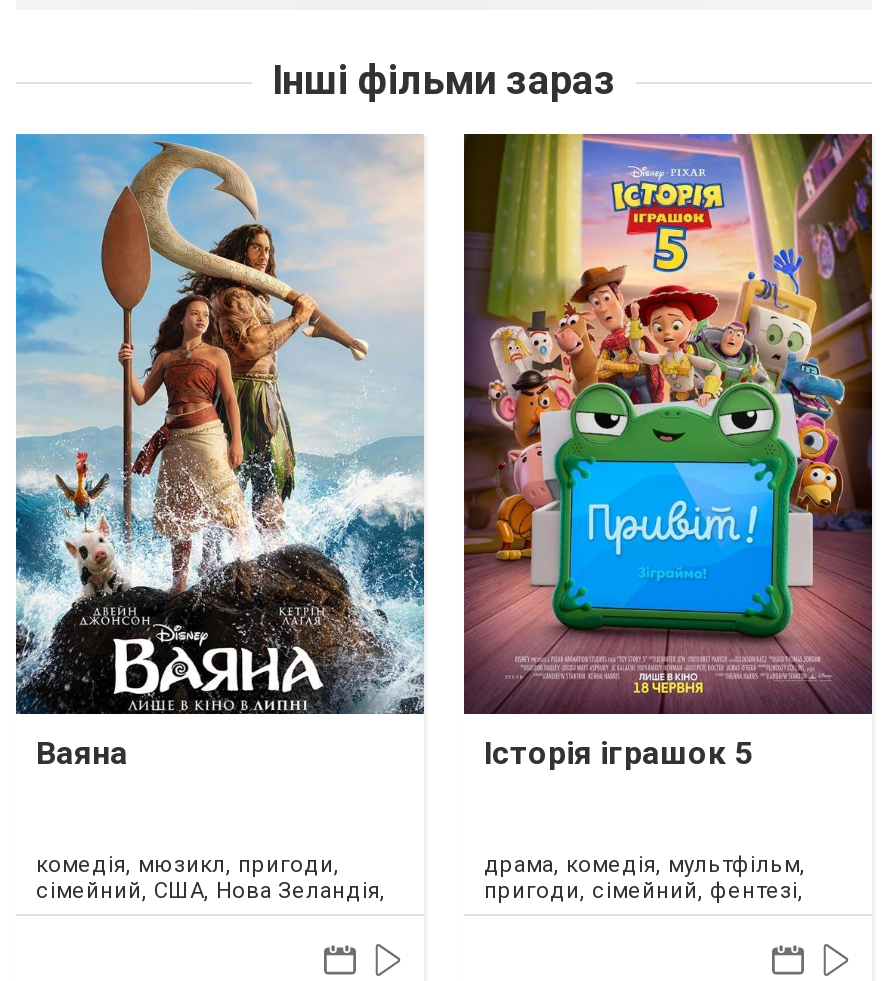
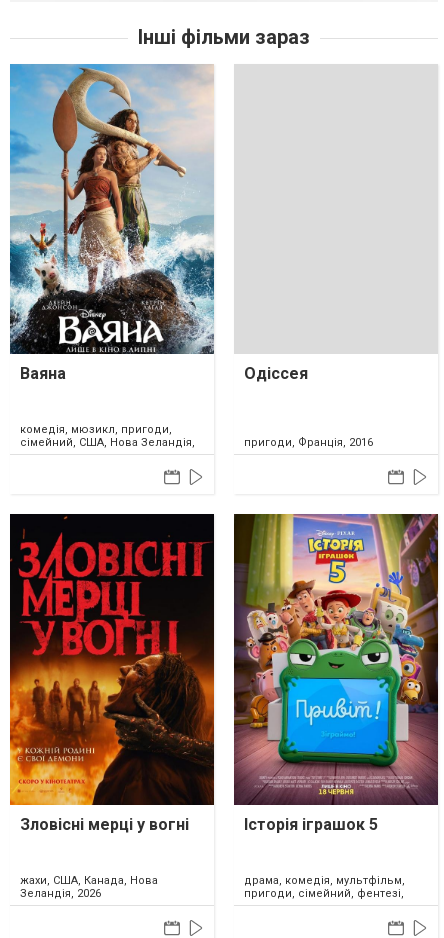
[462,132,874,636] [image] -> none
none -> [244,364,308,383] Одіссея
none -> [244,436,373,449] пригоди, Франція, 2016
none -> [9,513,215,900] [image] | Зловісні мерці у вогні | жахи, США, Канада, Нова | Зеландія, 2026

